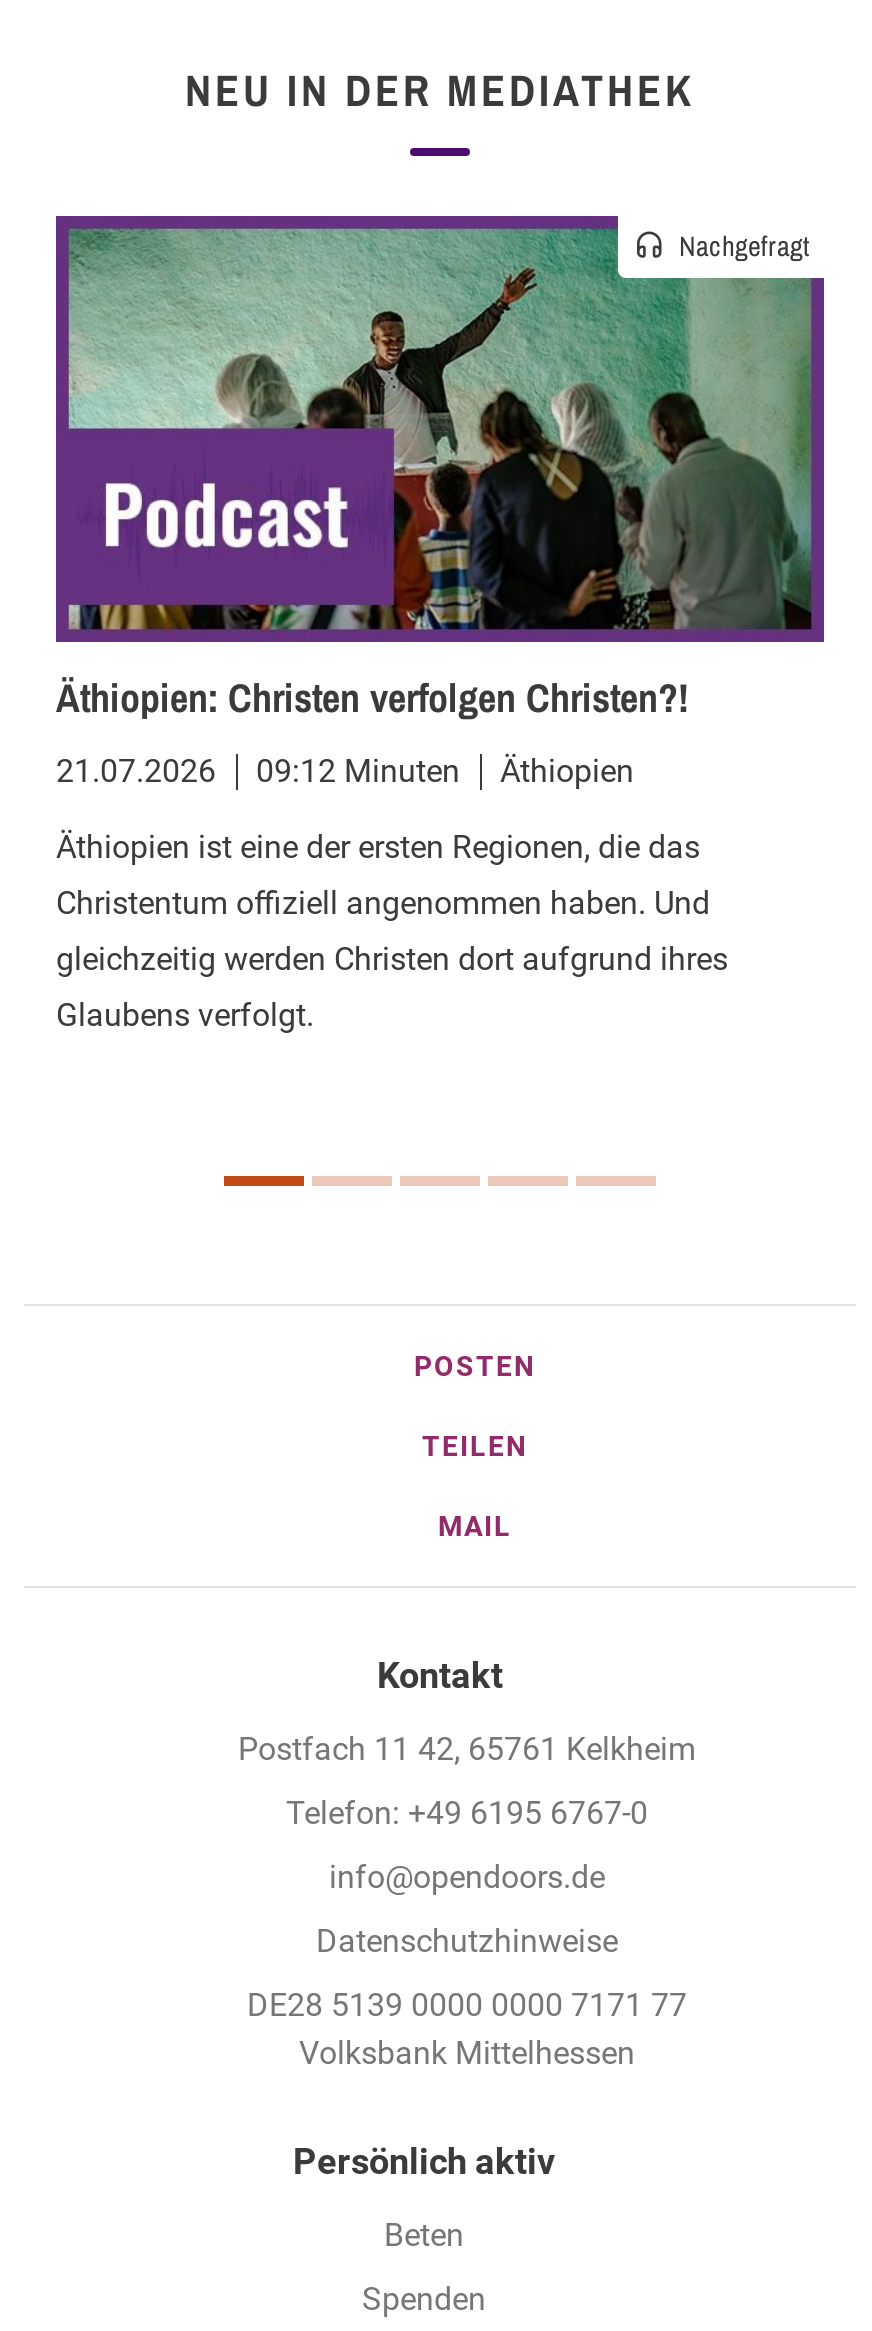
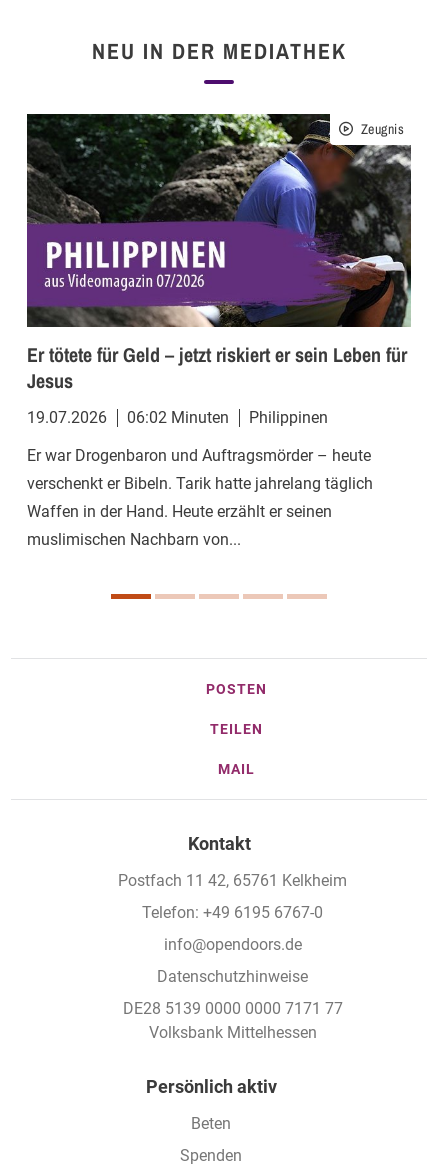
[54,214,826,644] [image] | Nachgefragt -> [26,113,412,328] [image] | Zeugnis
[56,670,688,724] Äthiopien: Christen verfolgen Christen?! -> [27,341,407,394] Er tötete für Geld – jetzt riskiert er sein Leben für | Jesus
[56,752,634,790] 21.07.2026 | 09:12 Minuten | Äthiopien -> [27,408,328,427] 19.07.2026 | 06:02 Minuten | Philippinen
[56,828,700,866] Äthiopien ist eine der ersten Regionen, die das -> [27,446,371,465] Er war Drogenbaron und Auftragsmörder – heute
[56,884,710,922] Christentum offiziell angenommen haben. Und -> [27,474,373,493] verschenkt er Bibeln. Tarik hatte jahrelang täglich
[56,940,728,978] gleichzeitig werden Christen dort aufgrund ihres -> [27,502,332,521] Waffen in der Hand. Heute erzählt er seinen
[56,996,314,1034] Glaubens verfolgt. -> [27,530,241,549] muslimischen Nachbarn von...

